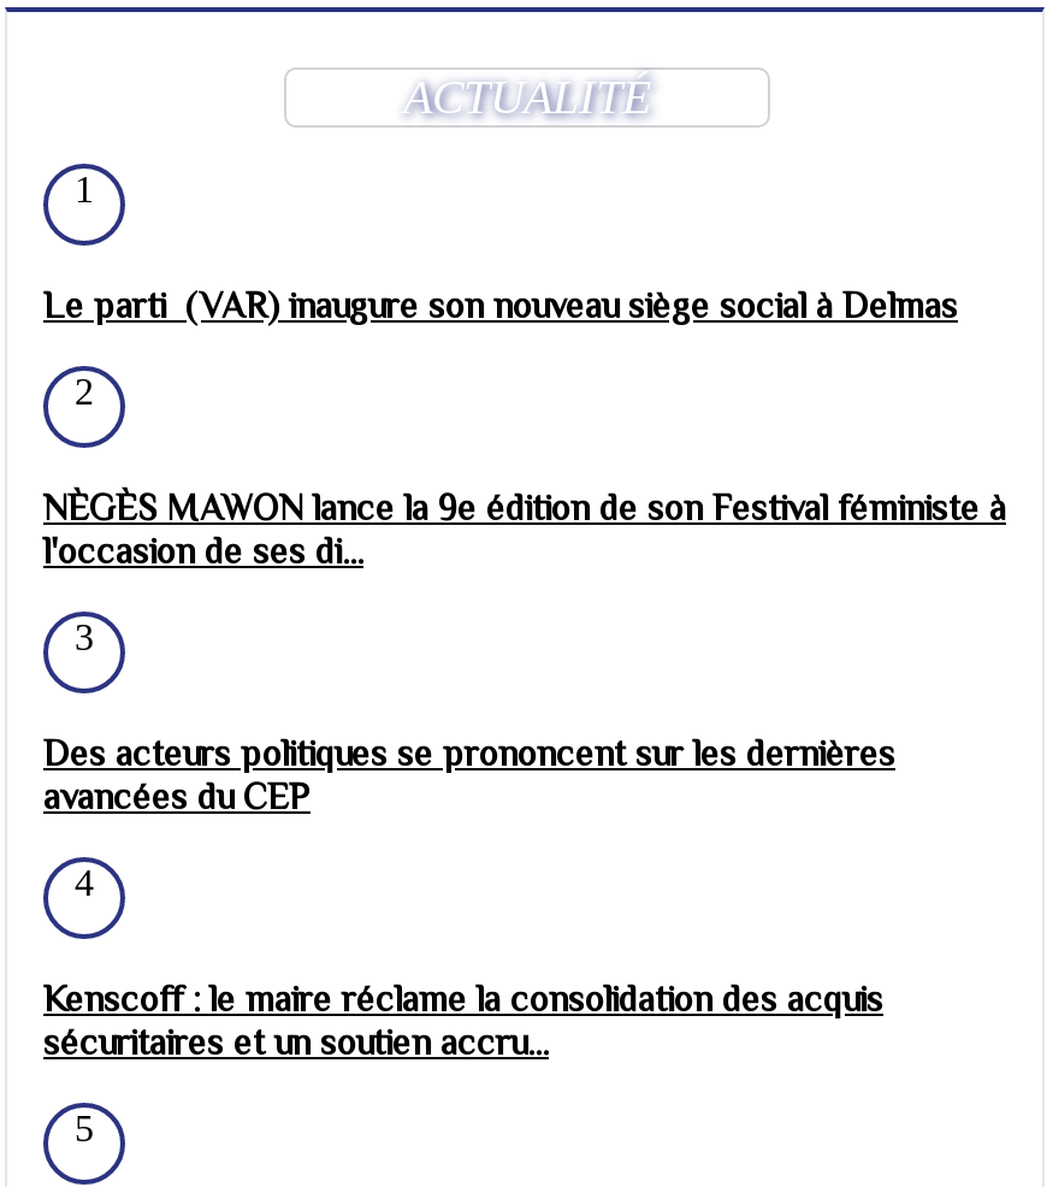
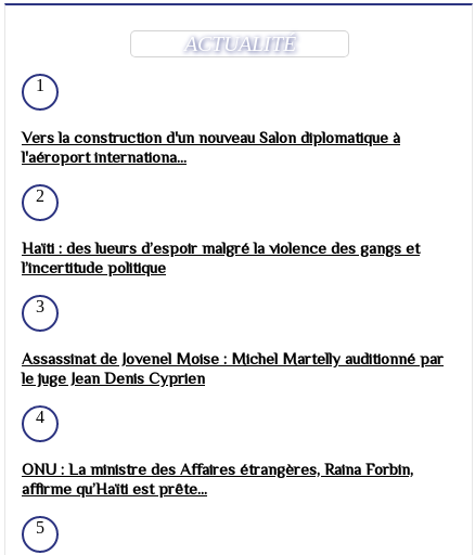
[43,285,958,326] Le parti (VAR) inaugure son nouveau siège social à Delmas -> [22,128,400,166] Vers la construction d'un nouveau Salon diplomatique à | l'aéroport internationa...
[43,487,1006,571] NÈGÈS MAWON lance la 9e édition de son Festival féministe à | l'occasion de ses di... -> [22,239,420,277] Haïti : des lueurs d’espoir malgré la violence des gangs et | l’incertitude politique
[43,732,895,817] Des acteurs politiques se prononcent sur les dernières | avancées du CEP -> [22,349,444,387] Assassinat de Jovenel Moise : Michel Martelly auditionné par | le juge Jean Denis Cyprien
[43,978,883,1062] Kenscoff : le maire réclame la consolidation des acquis | sécuritaires et un soutien accru... -> [22,460,413,498] ONU : La ministre des Affaires étrangères, Raina Forbin, | affirme qu’Haïti est prête...

